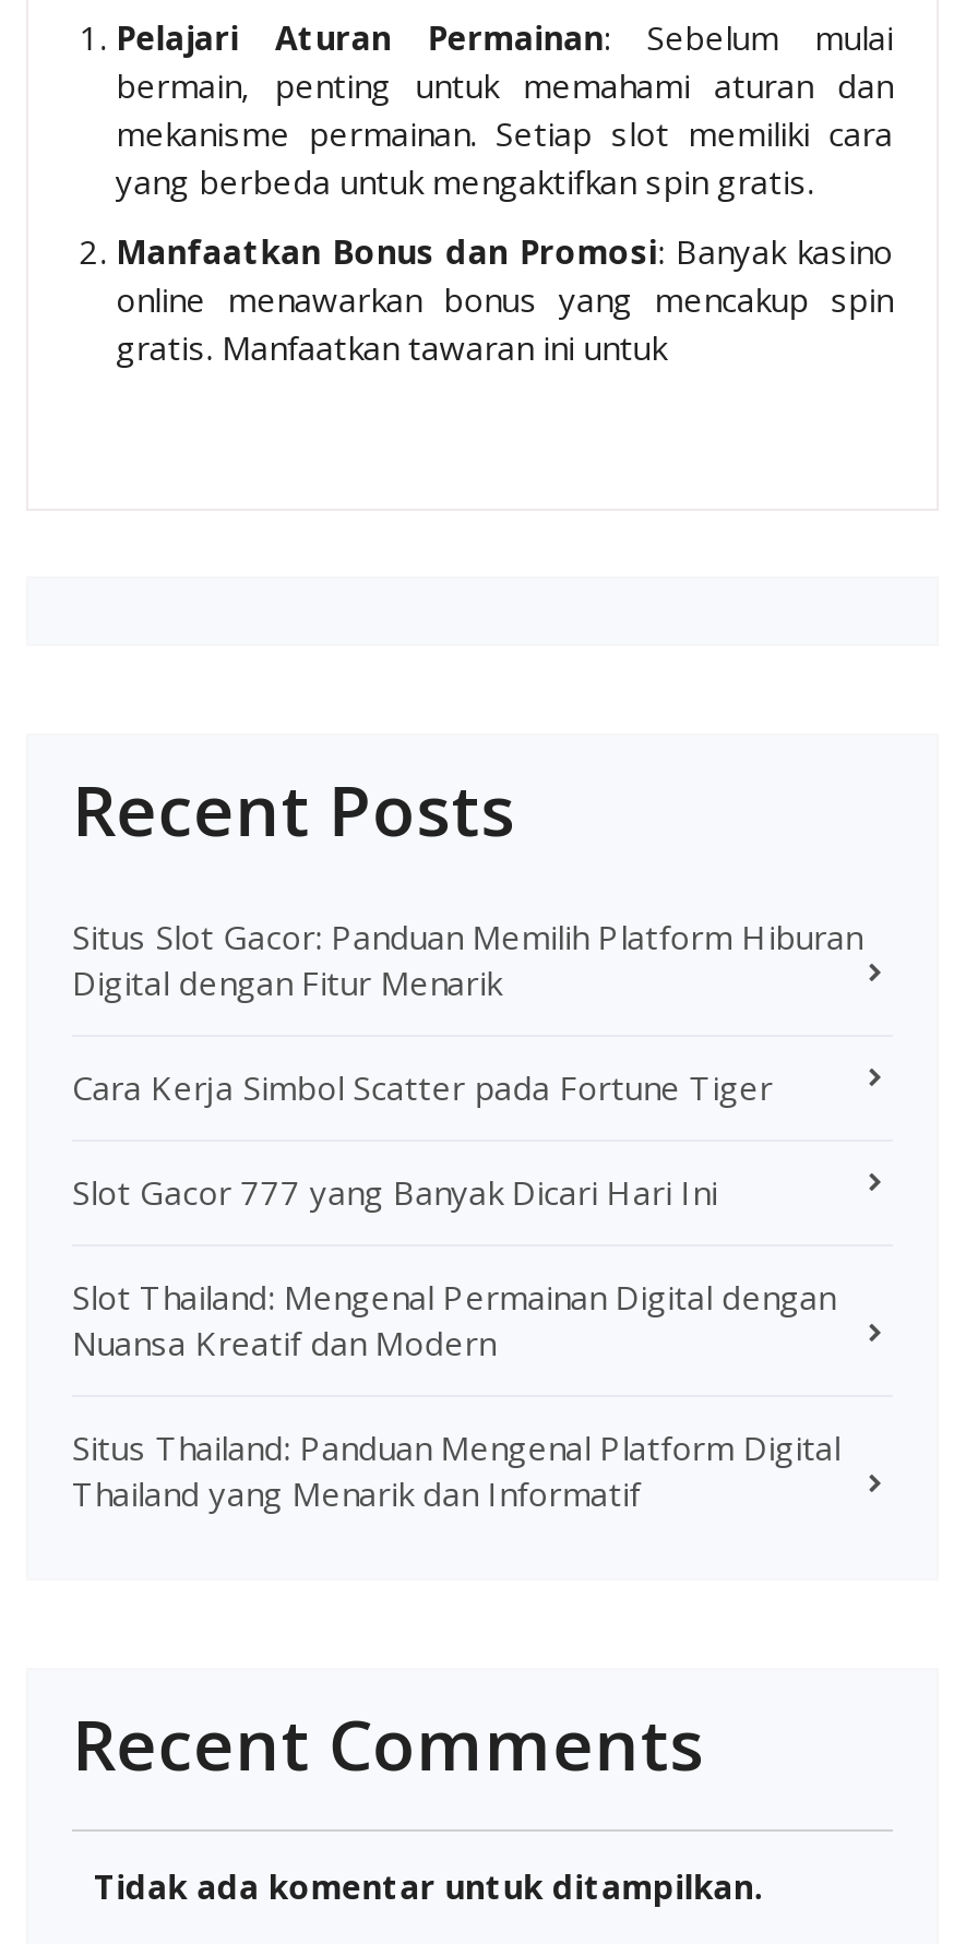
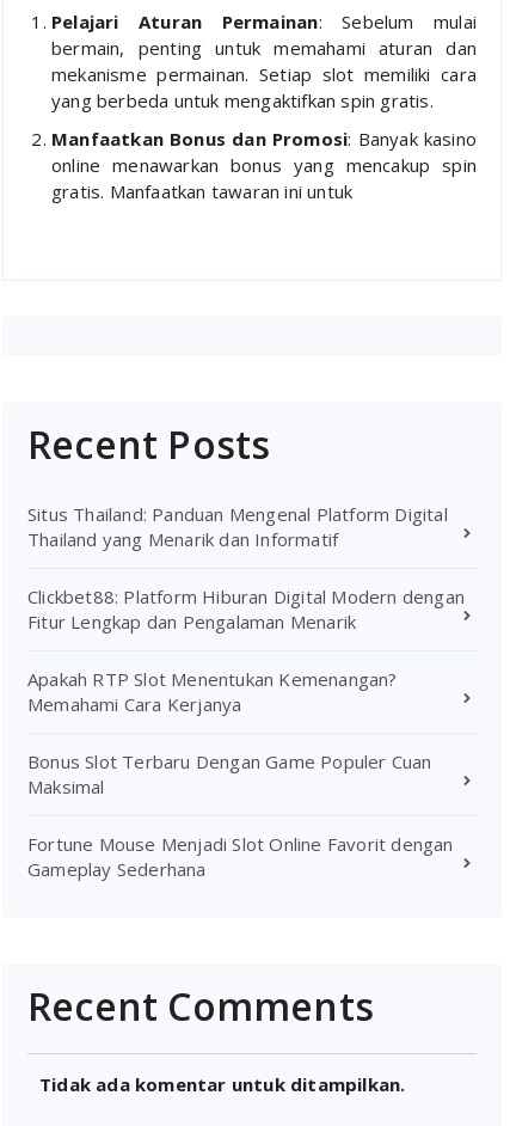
[72,914,862,1364] Situs Slot Gacor: Panduan Memilih Platform Hiburan | Digital dengan Fitur Menarik | Cara Kerja Simbol Scatter pada Fortune Tiger | Slot Gacor 777 yang Banyak Dicari Hari Ini | Slot Thailand: Mengenal Permainan Digital dengan | Nuansa Kreatif dan Modern -> none
moved [72,1425,840,1514] -> [27,502,448,551]: Situs Thailand: Panduan Mengenal Platform Digital | Thailand yang Menarik dan Informatif
none -> [27,584,465,880] Clickbet88: Platform Hiburan Digital Modern dengan | Fitur Lengkap dan Pengalaman Menarik | Apakah RTP Slot Menentukan Kemenangan? | Memahami Cara Kerjanya | Bonus Slot Terbaru Dengan Game Populer Cuan | Maksimal | Fortune Mouse Menjadi Slot Online Favorit dengan | Gameplay Sederhana

